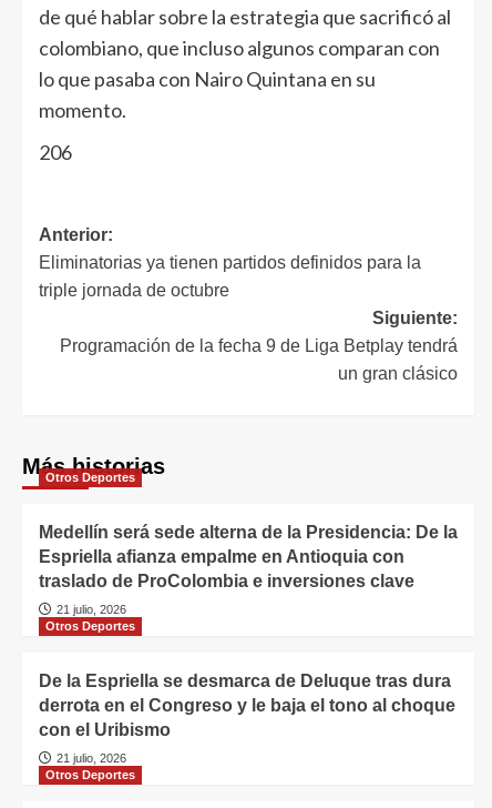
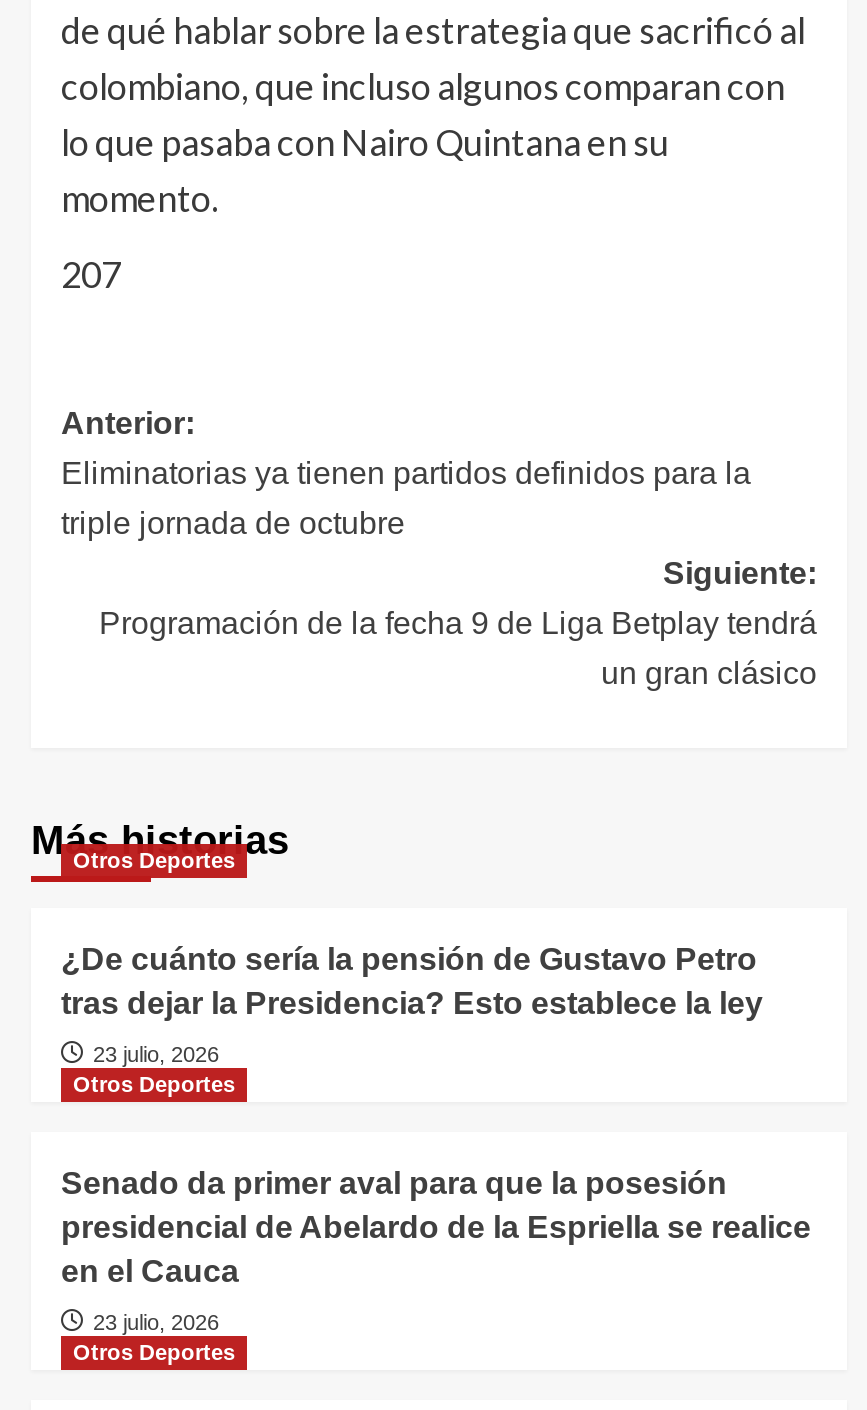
[39,139,72,164] 206 -> [61,251,121,295] 207
[39,522,458,590] Medellín será sede alterna de la Presidencia: De la | Espriella afianza empalme en Antioquia con | traslado de ProColombia e inversiones clave -> [61,941,763,1019] ¿De cuánto sería la pensión de Gustavo Petro | tras dejar la Presidencia? Esto establece la ley
[57,602,126,616] 21 julio, 2026 -> [93,1041,219,1065] 23 julio, 2026
[39,671,455,739] De la Espriella se desmarca de Deluque tras dura | derrota en el Congreso y le baja el tono al choque | con el Uribismo -> [61,1165,811,1287] Senado da primer aval para que la posesión | presidencial de Abelardo de la Espriella se realice | en el Cauca
[57,751,126,764] 21 julio, 2026 -> [93,1309,219,1333] 23 julio, 2026

